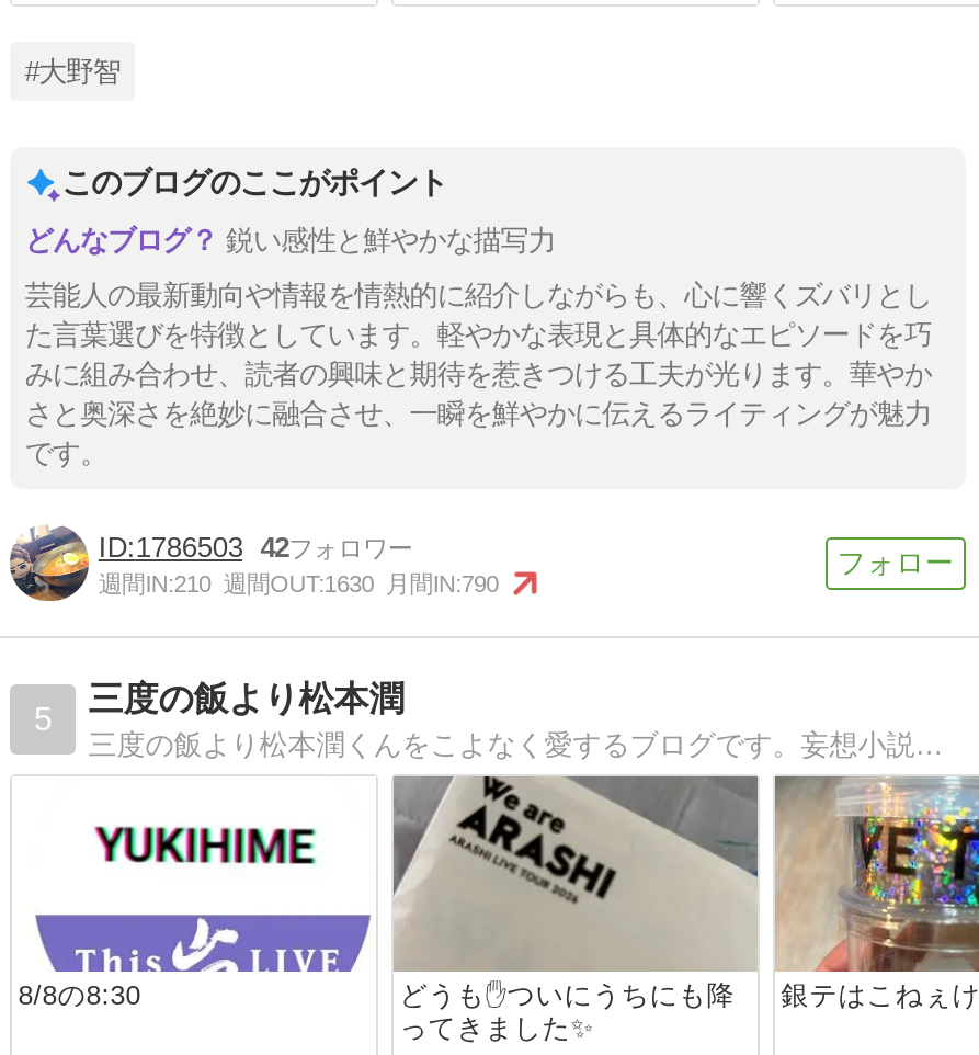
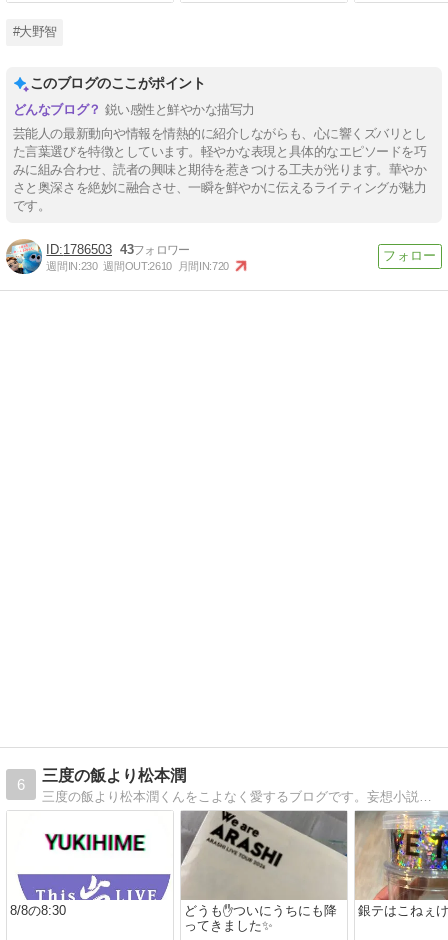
[10,526,499,603] [image] | 週間IN:210 週間OUT:1630 月間IN:790 -> [6,239,229,275] [image] | 週間IN:230 週間OUT:2610 月間IN:720
[136,531,288,564] 1786503 42 -> [63,242,133,257] 1786503 43
[34,700,52,737] 5 -> [17,776,25,793] 6

